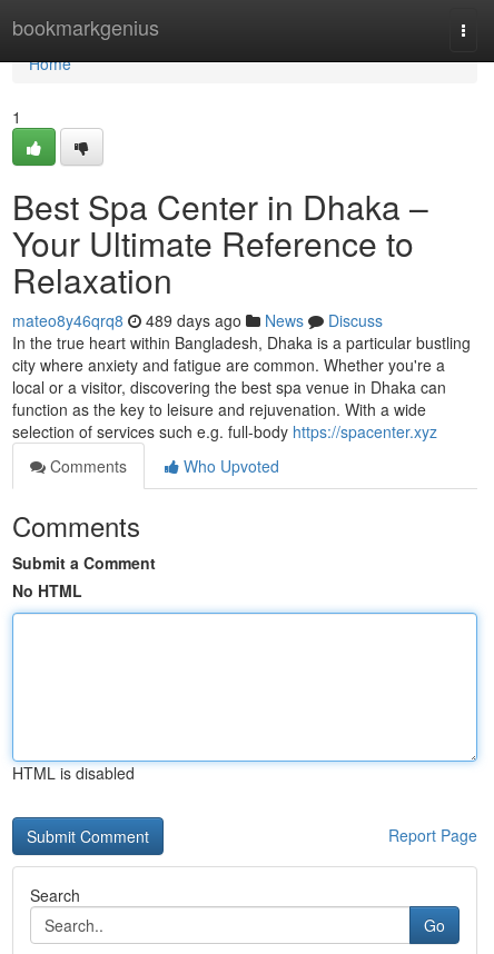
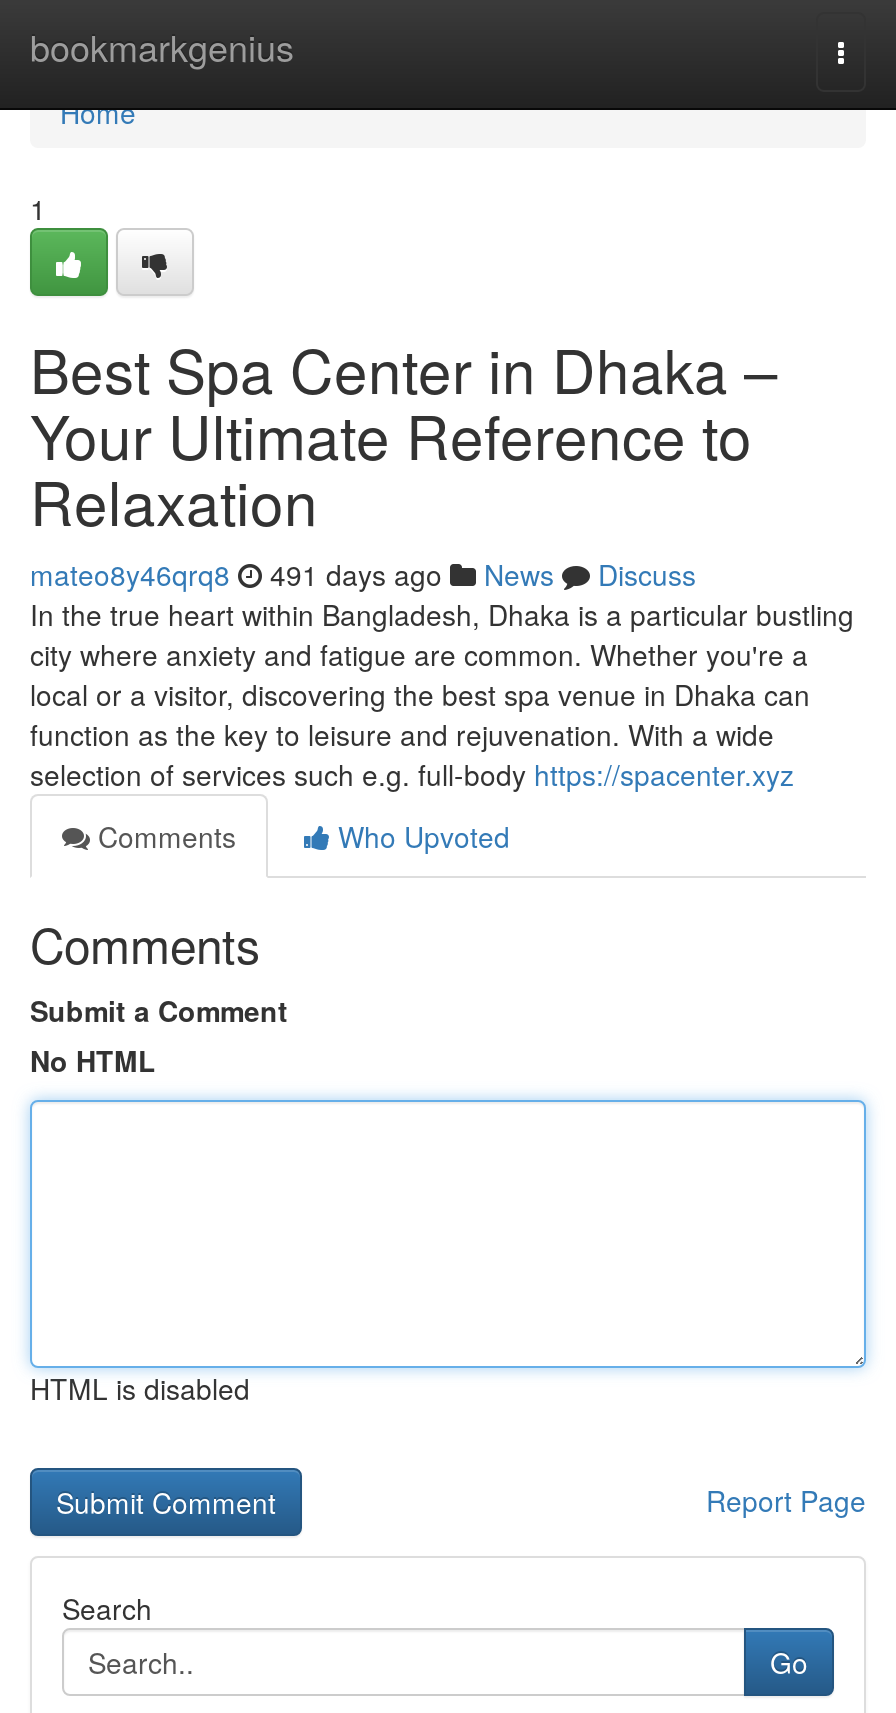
[12,309,383,331] mateo8y46qrq8 489 days ago News Discuss -> [30,554,696,594] mateo8y46qrq8 491 days ago News Discuss

